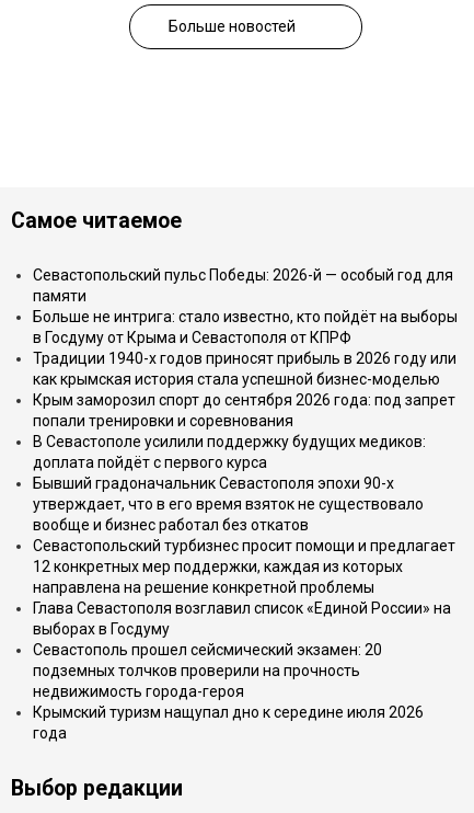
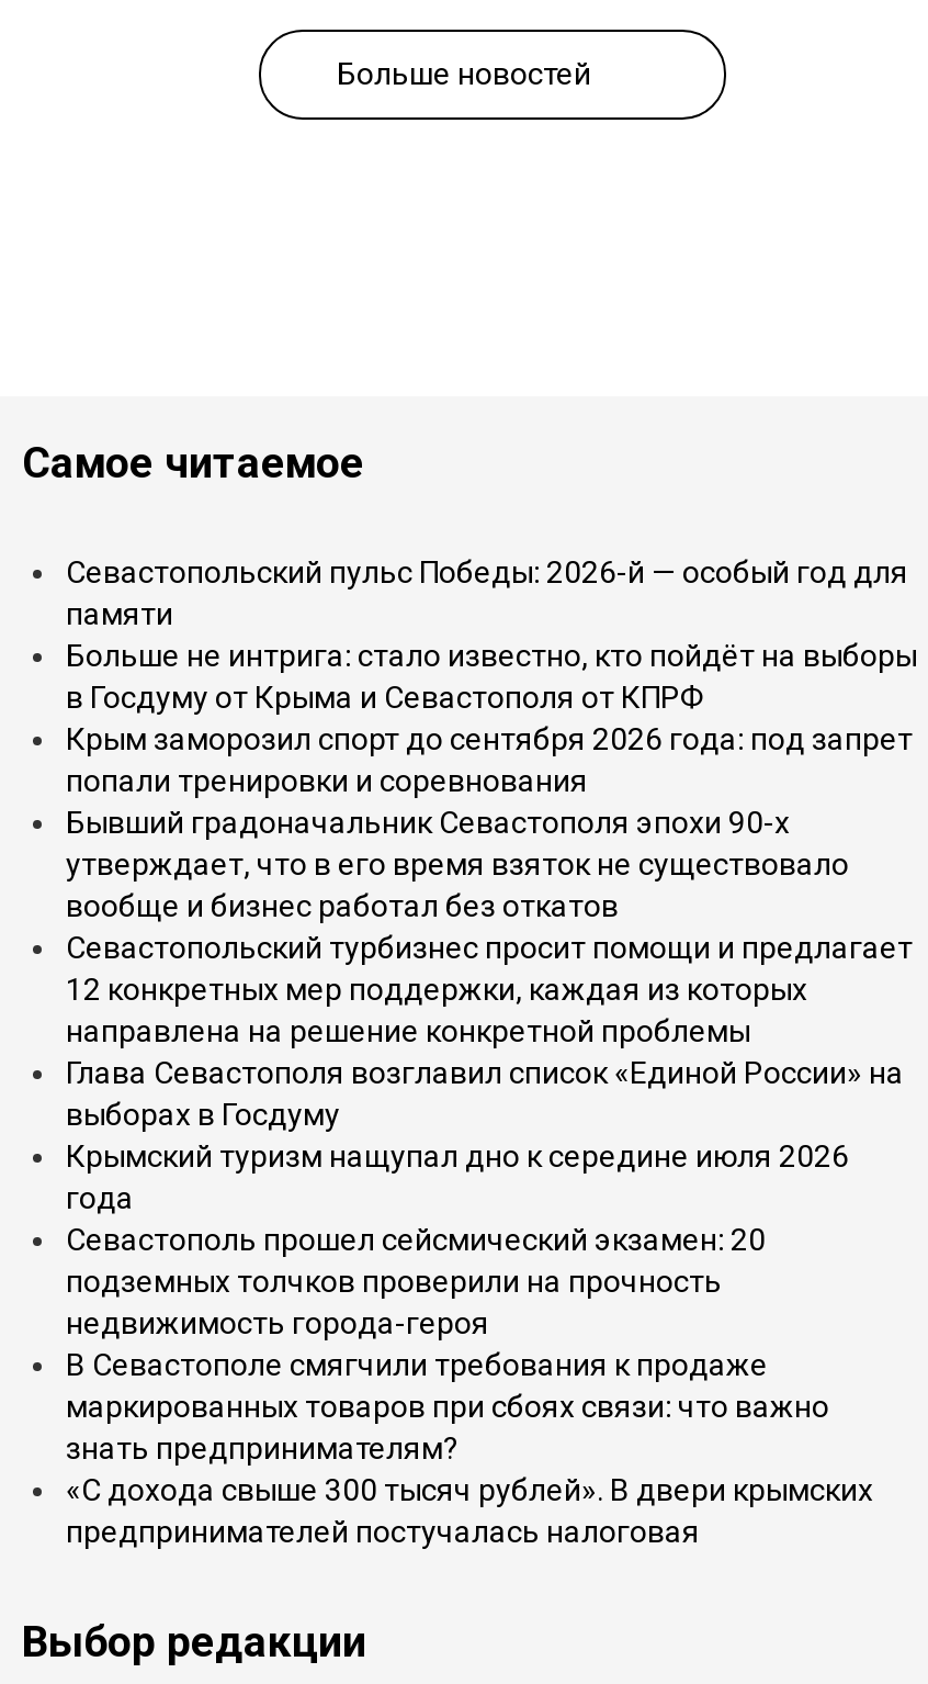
[33,350,456,388] Традиции 1940-х годов приносят прибыль в 2026 году или | как крымская история стала успешной бизнес-моделью -> none
moved [33,391,455,430] -> [66,721,913,798]: Крым заморозил спорт до сентября 2026 года: под запрет | попали тренировки и соревнования
[33,433,426,471] В Севастополе усилили поддержку будущих медиков: | доплата пойдёт с первого курса -> none
moved [33,474,455,638] -> [66,805,913,1132]: Бывший градоначальник Севастополя эпохи 90-х | утверждает, что в его время взяток не существовало | вообще и бизнес работал без откатов | Севастопольский турбизнес просит помощи и предлагает | 12 конкретных мер поддержки, каждая из которых | направлена на решение конкретной проблемы | Глава Севастополя возглавил список «Единой России» на | выборах в Госдуму
moved [33,641,382,700] -> [66,1222,766,1340]: Севастополь прошел сейсмический экзамен: 20 | подземных толчков проверили на прочность | недвижимость города-героя
moved [33,703,424,742] -> [66,1138,849,1215]: Крымский туризм нащупал дно к середине июля 2026 | года
none -> [66,1347,873,1549] В Севастополе смягчили требования к продаже | маркированных товаров при сбоях связи: что важно | знать предпринимателям? | «С дохода свыше 300 тысяч рублей». В двери крымских | предпринимателей постучалась налоговая

